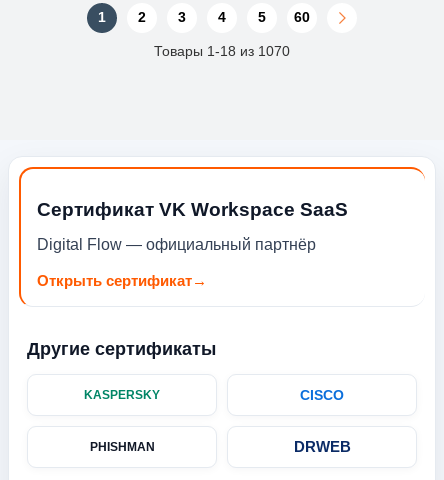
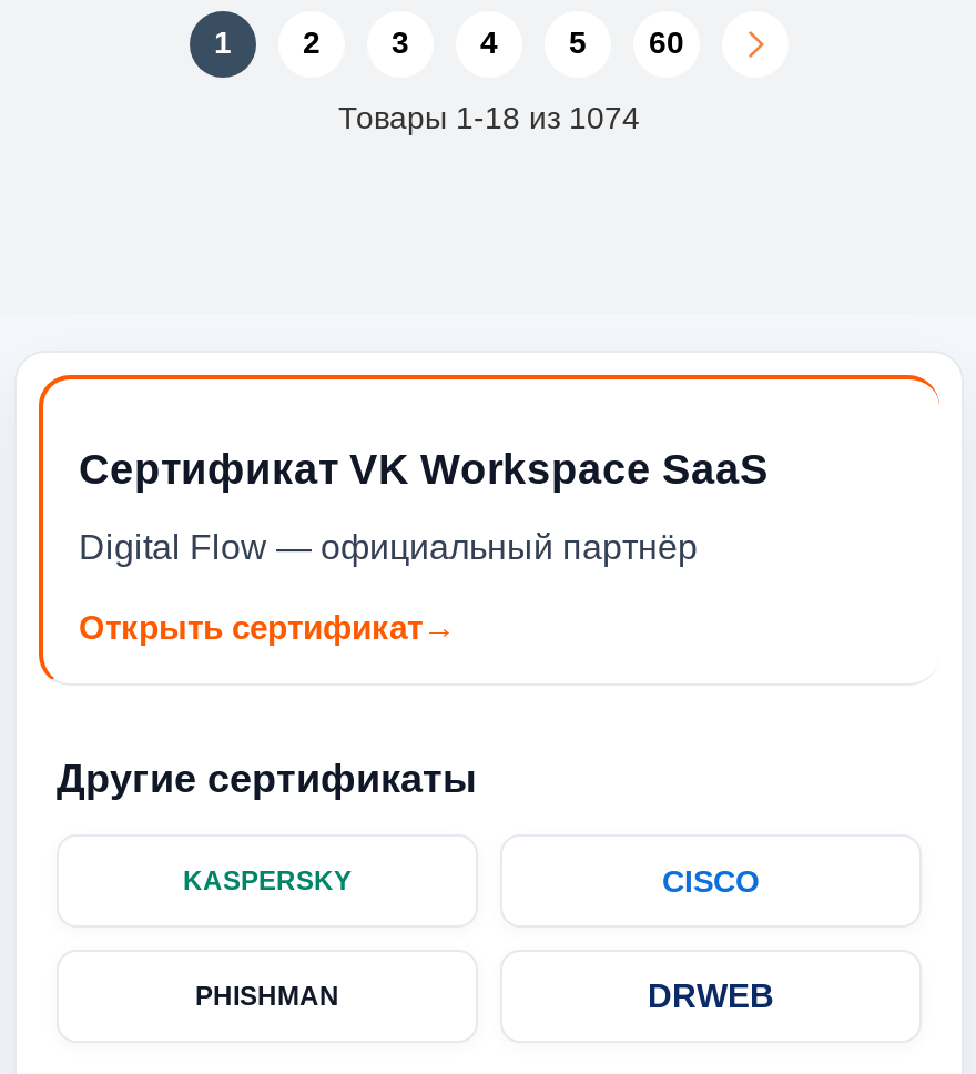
[154,43,290,59] Товары 1-18 из 1070 -> [338,99,640,135] Товары 1-18 из 1074

